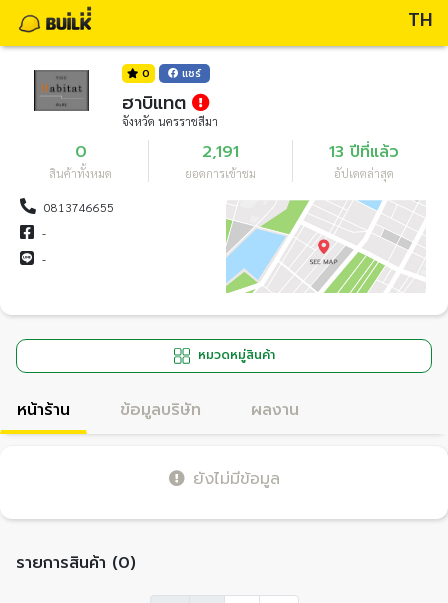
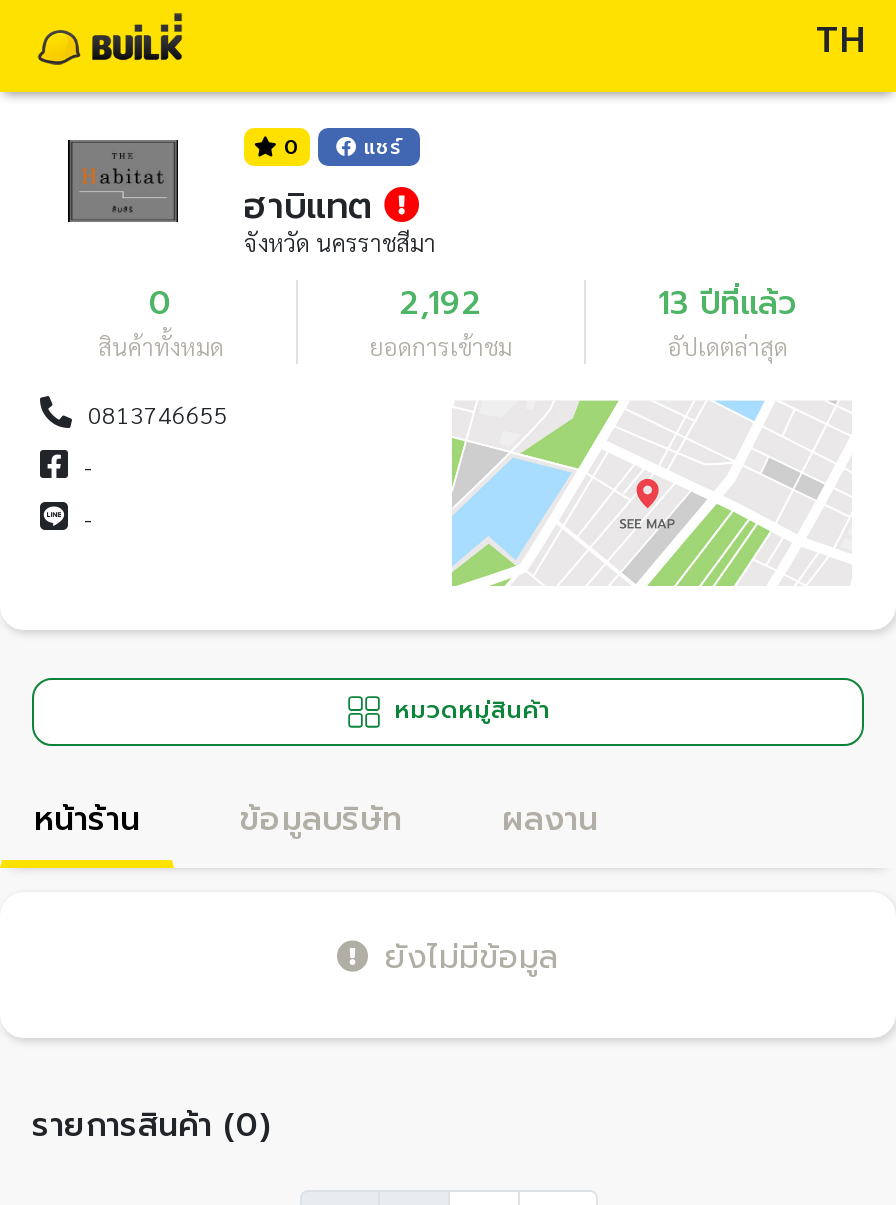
[202,140,239,164] 2,191 -> [400,280,482,328] 2,192

